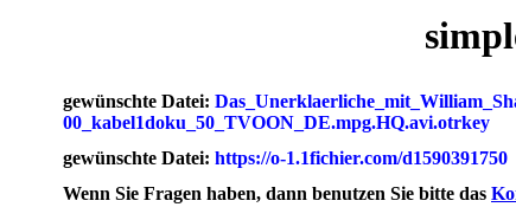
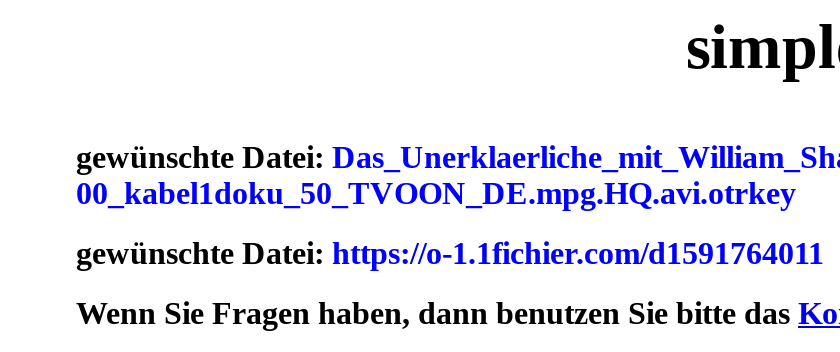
[63,148,508,168] gewünschte Datei: https://o-1.1fichier.com/d1590391750 -> [76,236,824,270] gewünschte Datei: https://o-1.1fichier.com/d1591764011

